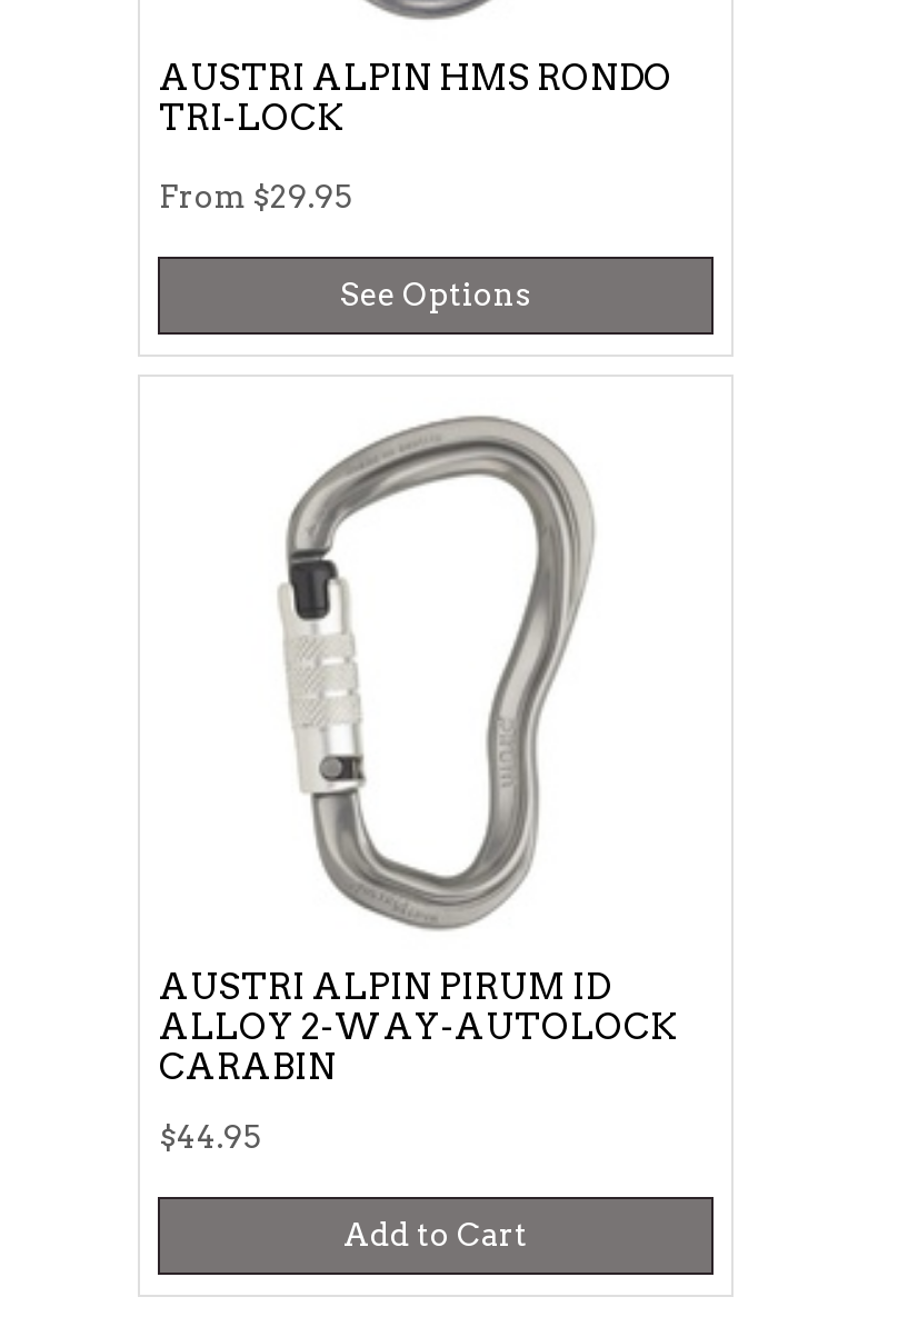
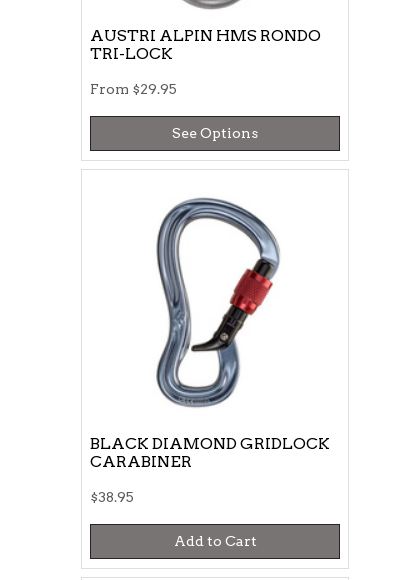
[159,413,677,1088] [image] | AUSTRI ALPIN PIRUM ID | ALLOY 2-WAY-AUTOLOCK | CARABIN -> [90,187,330,471] [image] | BLACK DIAMOND GRIDLOCK | CARABINER
[159,1119,261,1155] $44.95 -> [90,489,134,505] $38.95

